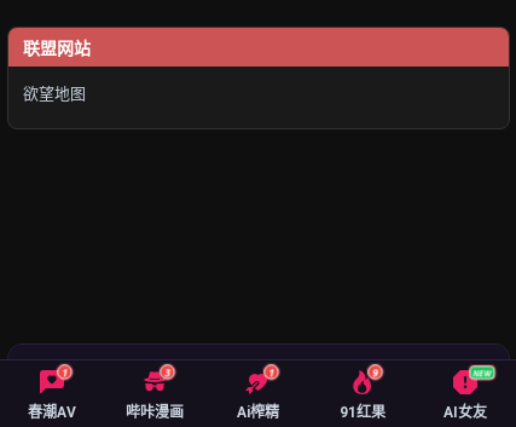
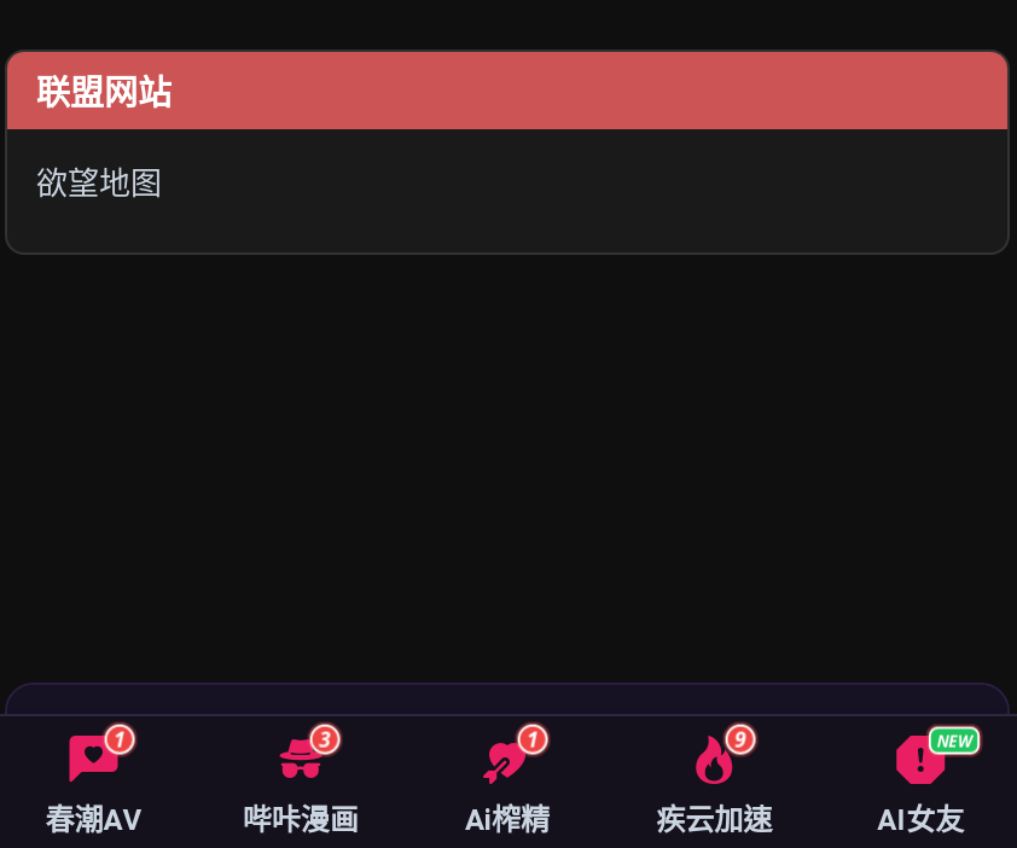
[339,404,385,421] 91红果 -> [656,803,772,837] 疾云加速

